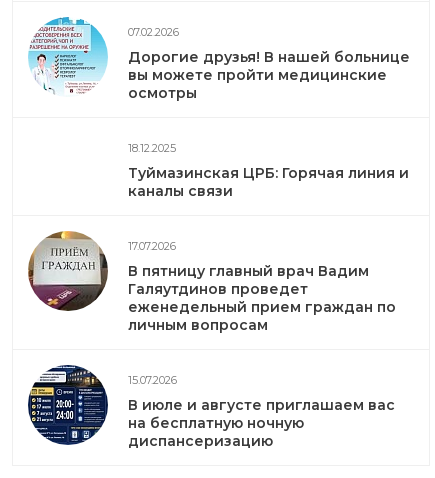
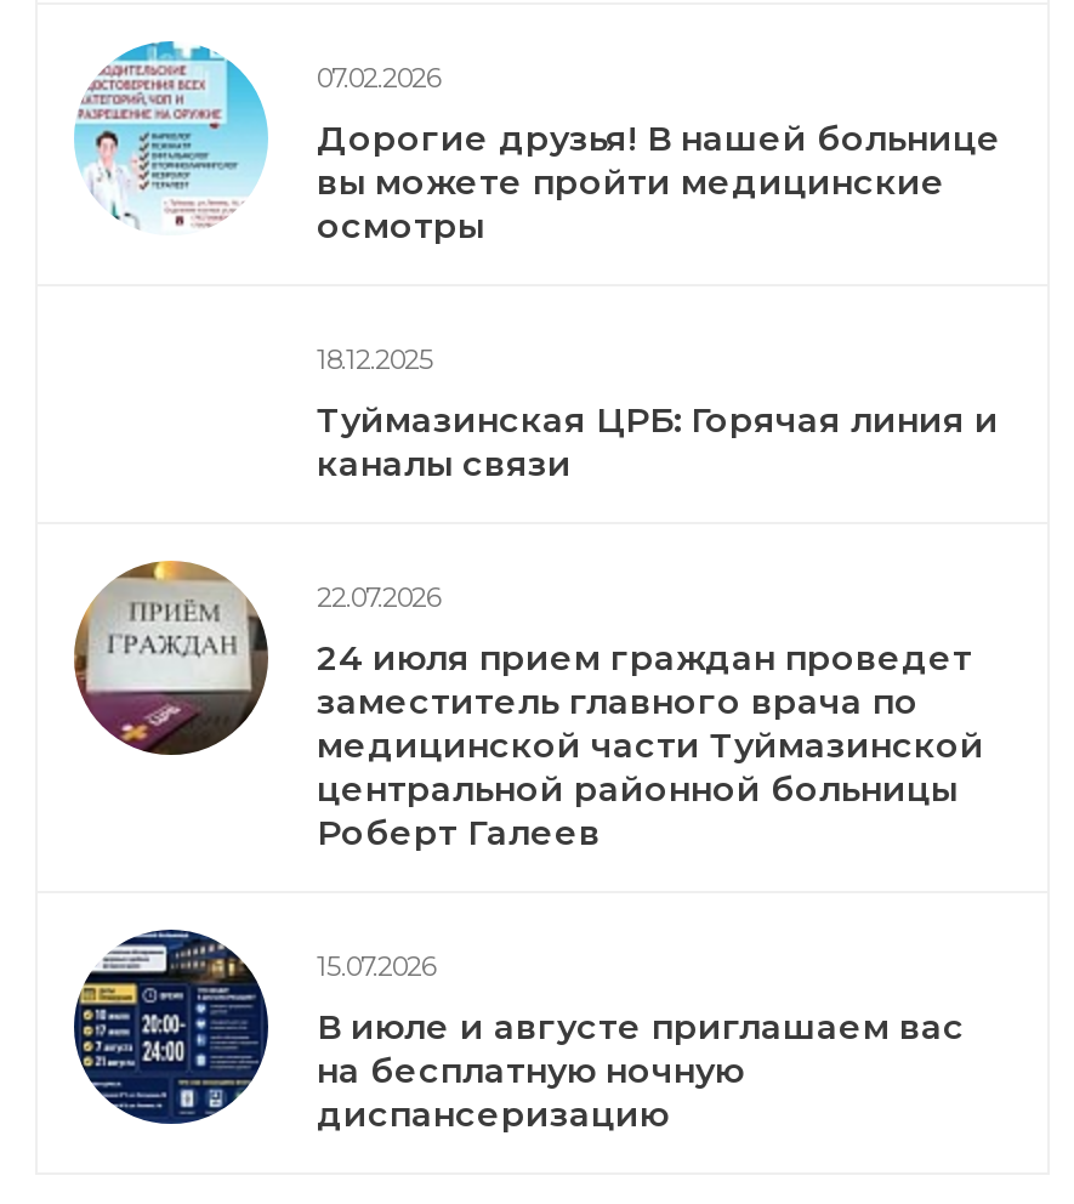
[128,239,176,253] 17.07.2026 -> [317,581,441,615] 22.07.2026
[128,262,396,334] В пятницу главный врач Вадим | Галяутдинов проведет | еженедельный прием граждан по | личным вопросам -> [317,637,984,856] 24 июля прием граждан проведет | заместитель главного врача по | медицинской части Туймазинской | центральной районной больницы | Роберт Галеев

